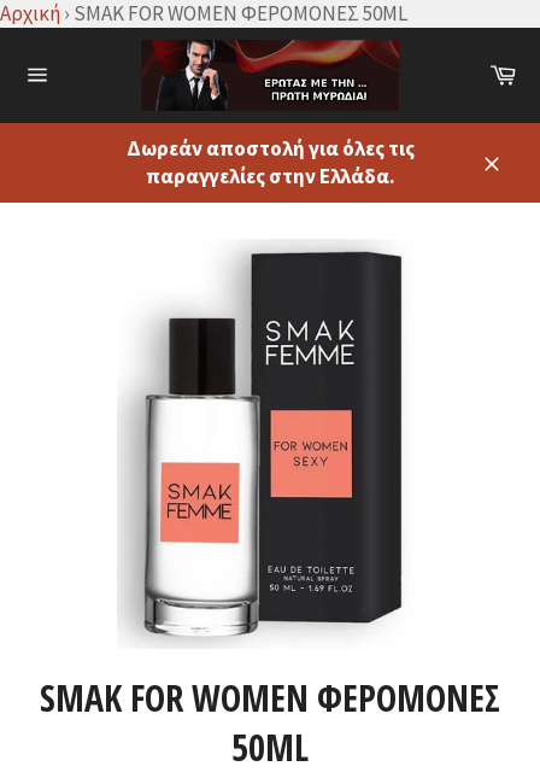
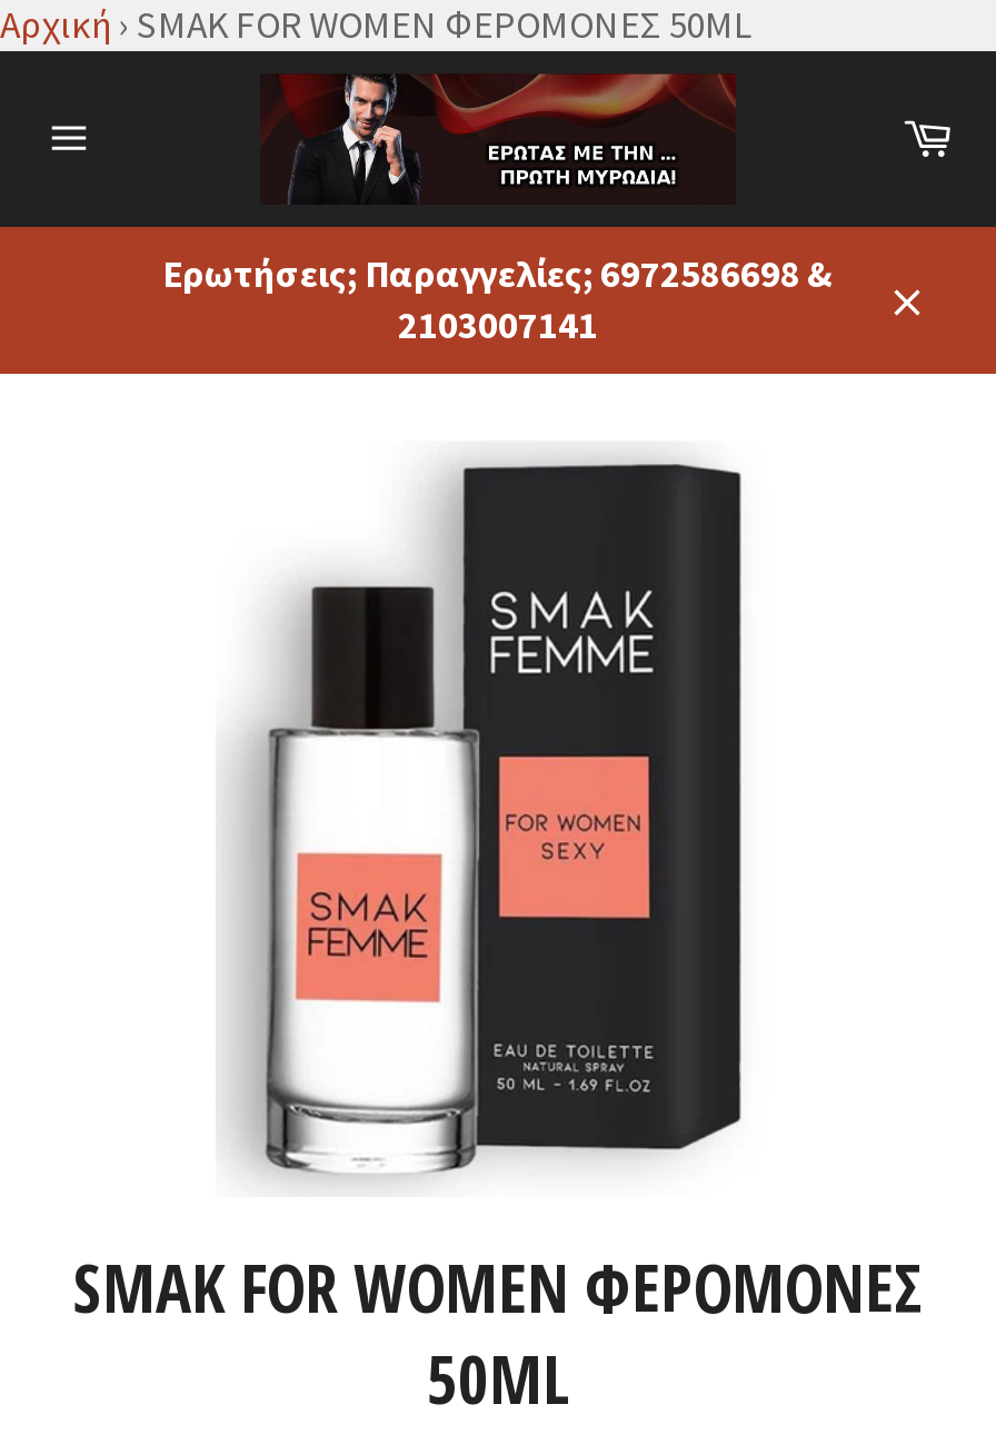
[126,135,414,189] Δωρεάν αποστολή για όλες τις | παραγγελίες στην Ελλάδα. -> [162,249,834,349] Ερωτήσεις; Παραγγελίες; 6972586698 & | 2103007141

